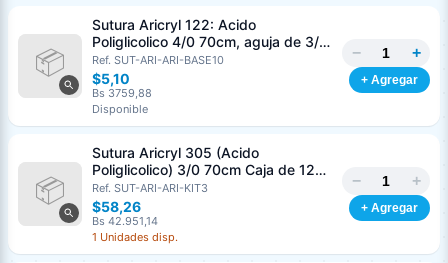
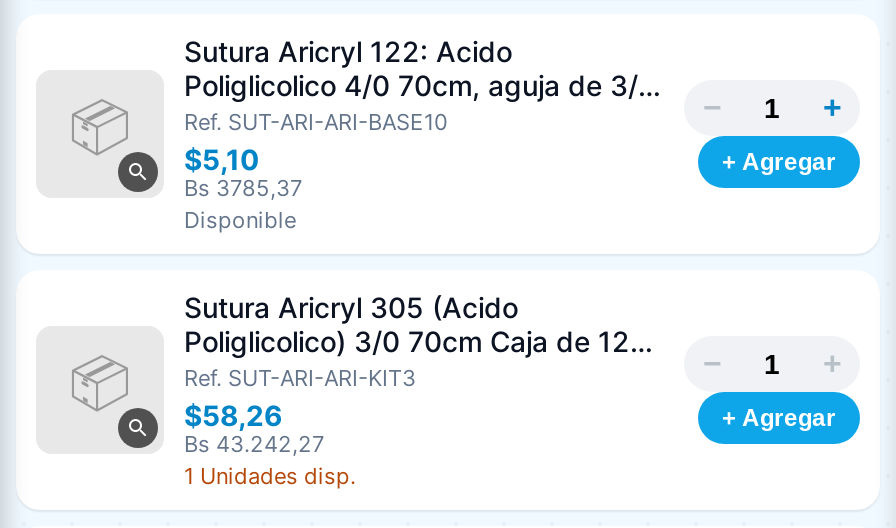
[92,86,152,100] Bs 3759,88 -> [184,174,302,202] Bs 3785,37
[92,214,158,228] Bs 42.951,14 -> [184,430,324,458] Bs 43.242,27

